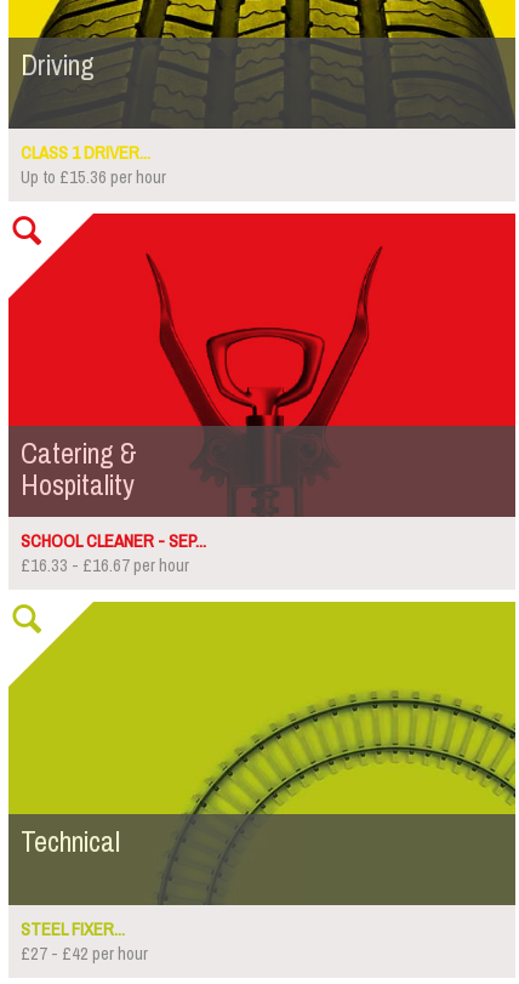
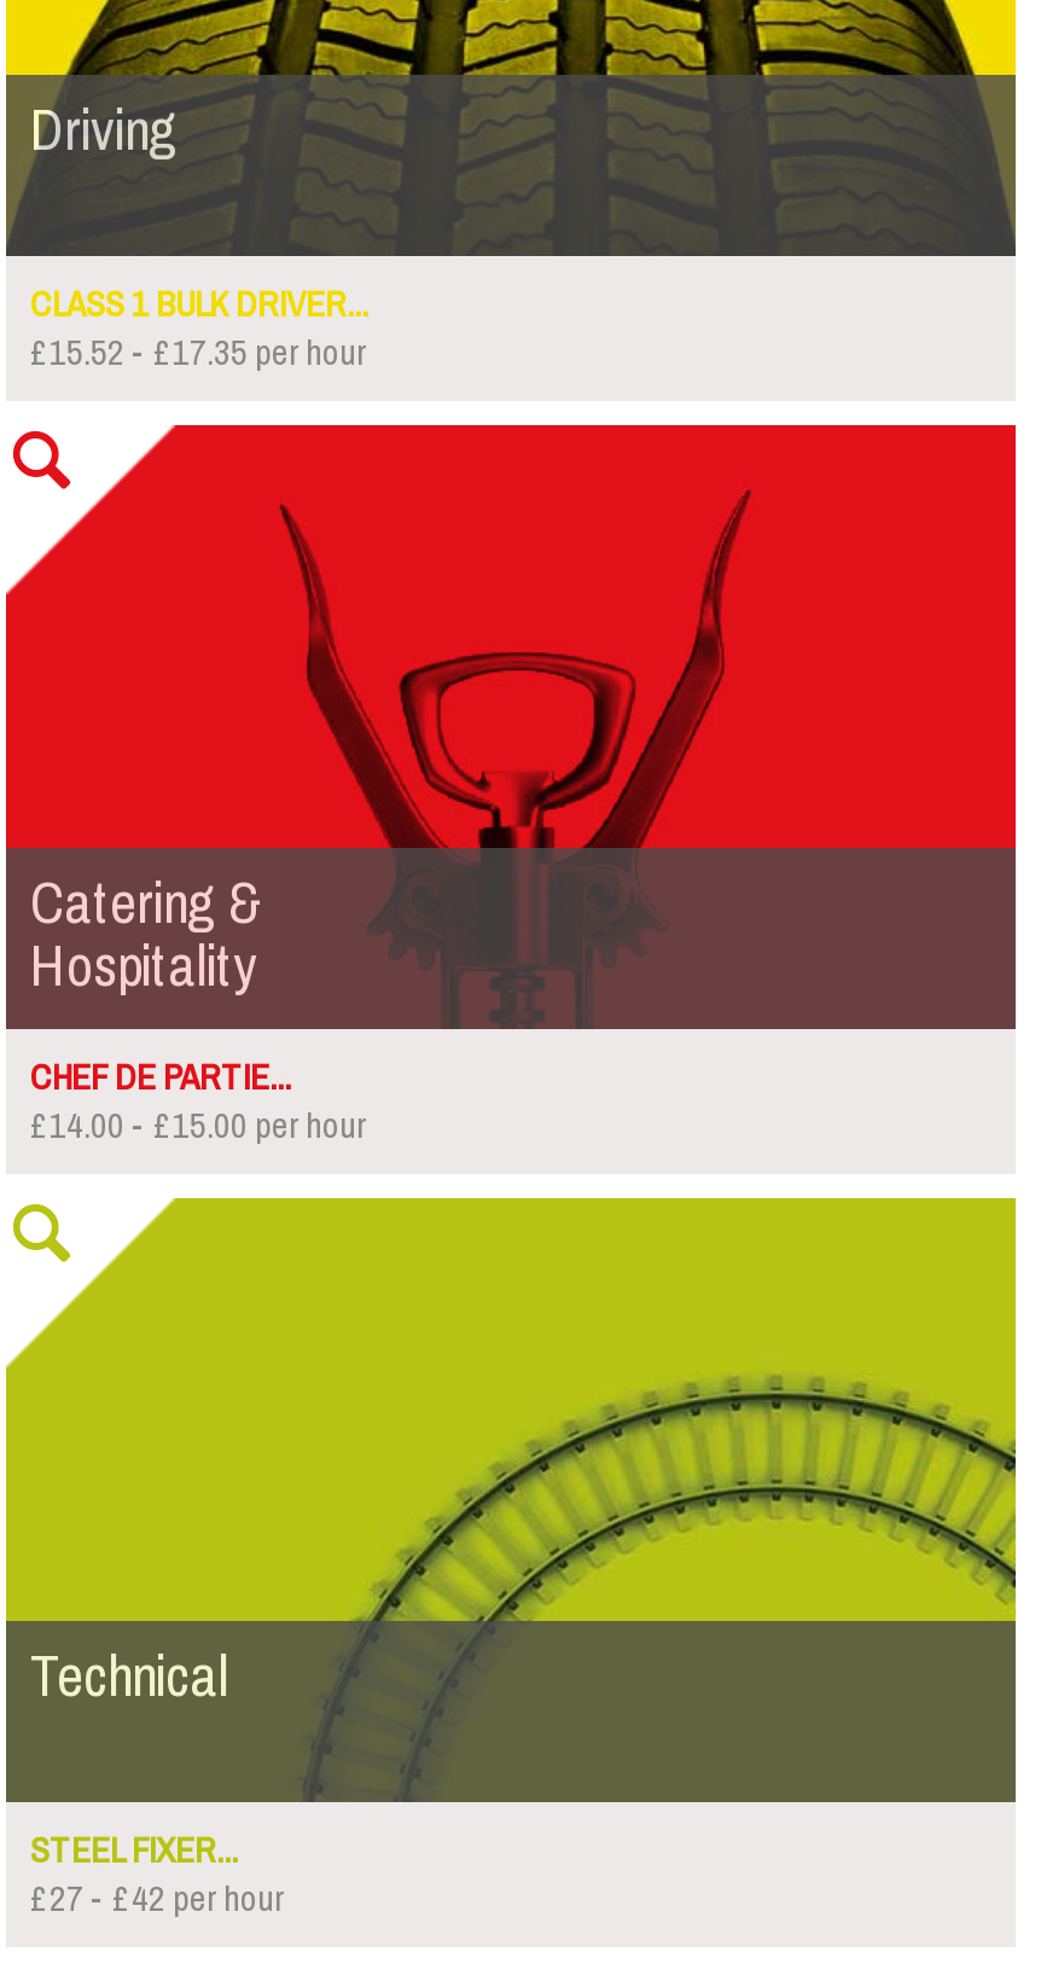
[21,136,166,194] CLASS 1 DRIVER... | Up to £15.36 per hour -> [30,271,368,387] CLASS 1 BULK DRIVER... | £15.52 - £17.35 per hour
[21,524,206,582] SCHOOL CLEANER - SEP... | £16.33 - £16.67 per hour -> [30,1044,366,1160] CHEF DE PARTIE... | £14.00 - £15.00 per hour

